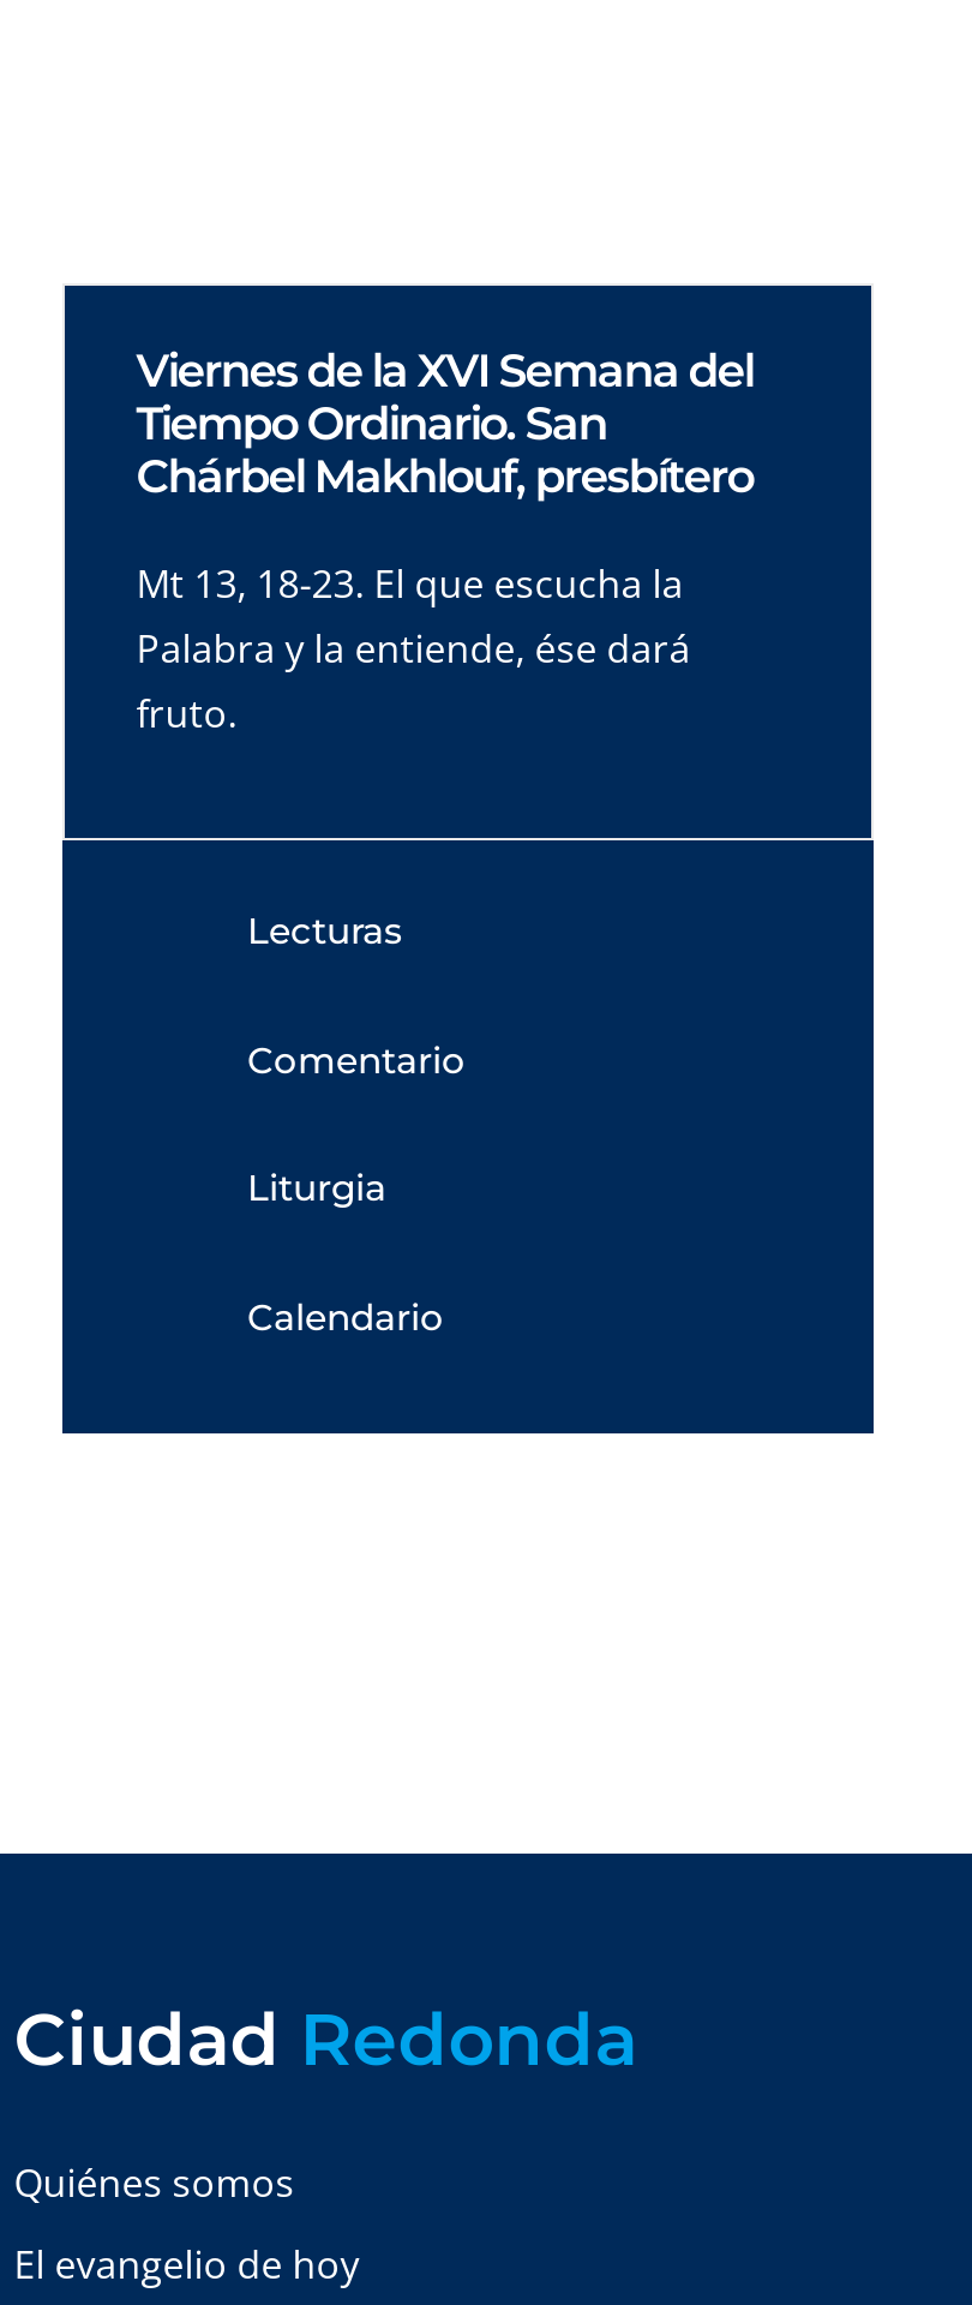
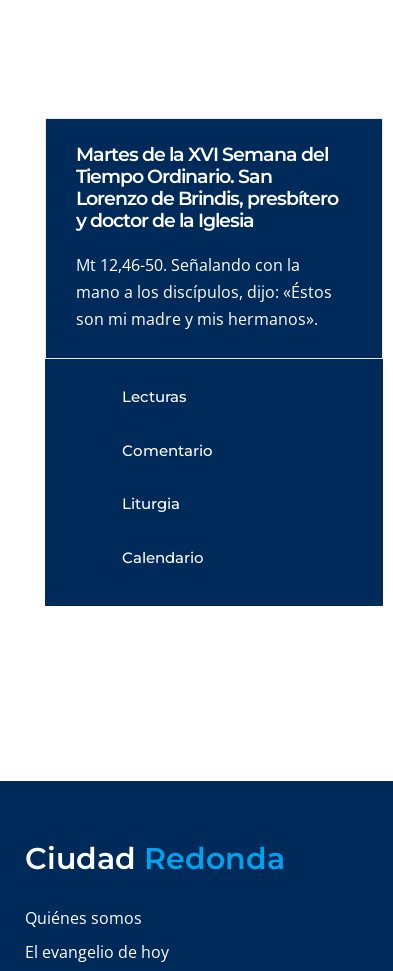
[136,344,753,400] Viernes de la XVI Semana del -> [76,143,328,166] Martes de la XVI Semana del
[136,450,753,505] Chárbel Makhlouf, presbítero -> [76,187,338,232] Lorenzo de Brindis, presbítero | y doctor de la Iglesia
[136,558,691,740] Mt 13, 18-23. El que escucha la | Palabra y la entiende, ése dará | fruto. -> [76,254,332,330] Mt 12,46-50. Señalando con la | mano a los discípulos, dijo: «Éstos | son mi madre y mis hermanos».

